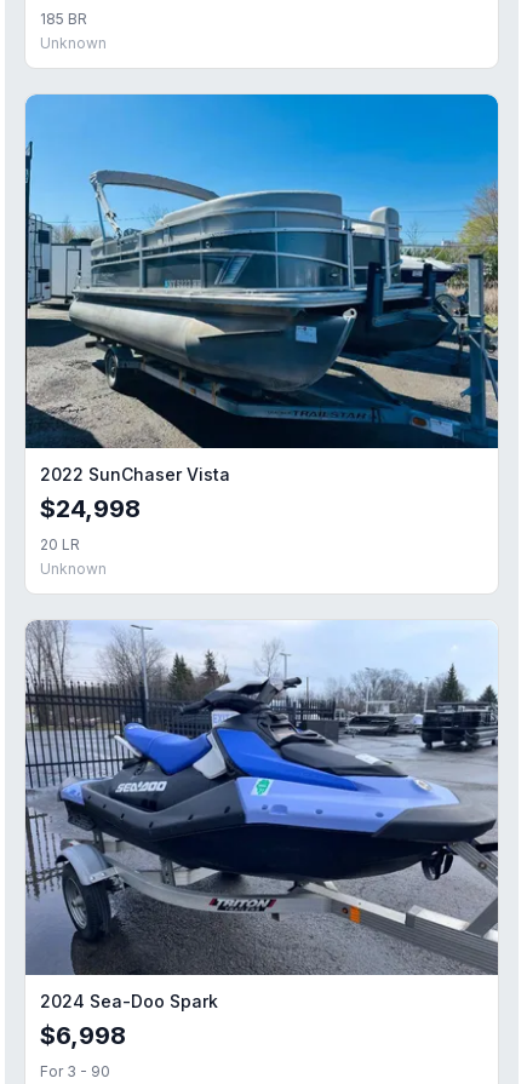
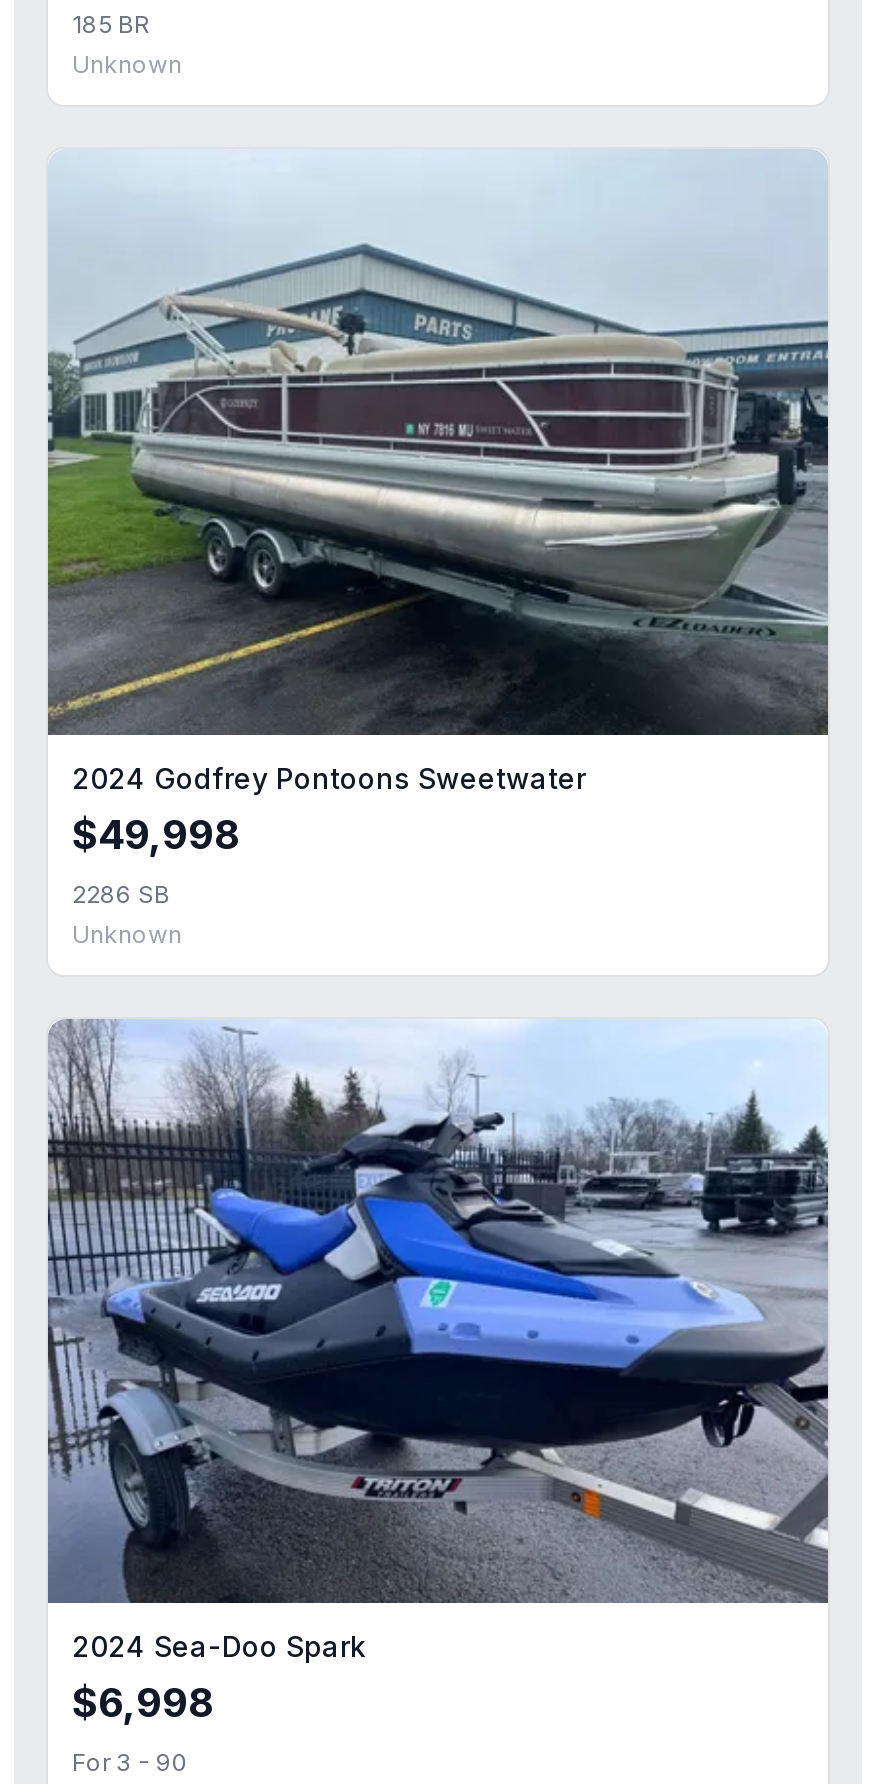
[24,93,499,554] [image] | 2022 SunChaser Vista | $24,998 | 20 LR -> [46,150,828,908] [image] | 2024 Godfrey Pontoons Sweetwater | $49,998 | 2286 SB

